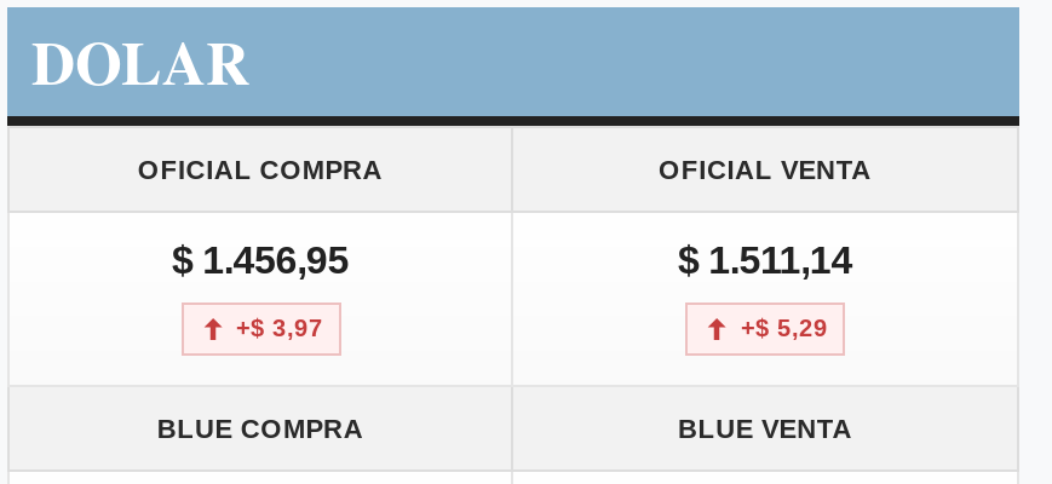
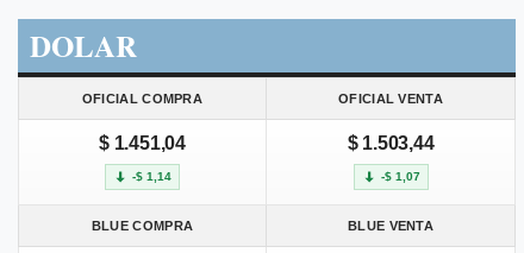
[172,240,349,281] $ 1.456,95 -> [99,133,186,153] $ 1.451,04
[678,240,852,281] $ 1.511,14 -> [347,133,434,153] $ 1.503,44
[236,315,323,342] +$ 3,97 -> [132,170,171,183] -$ 1,14
[741,315,828,342] +$ 5,29 -> [380,170,420,183] -$ 1,07

